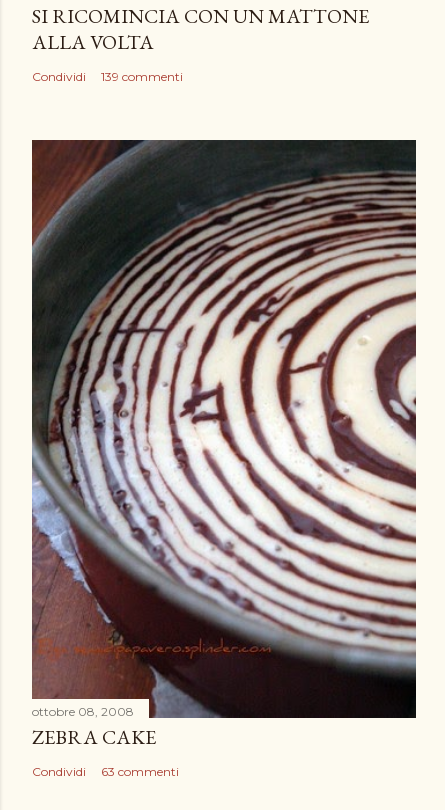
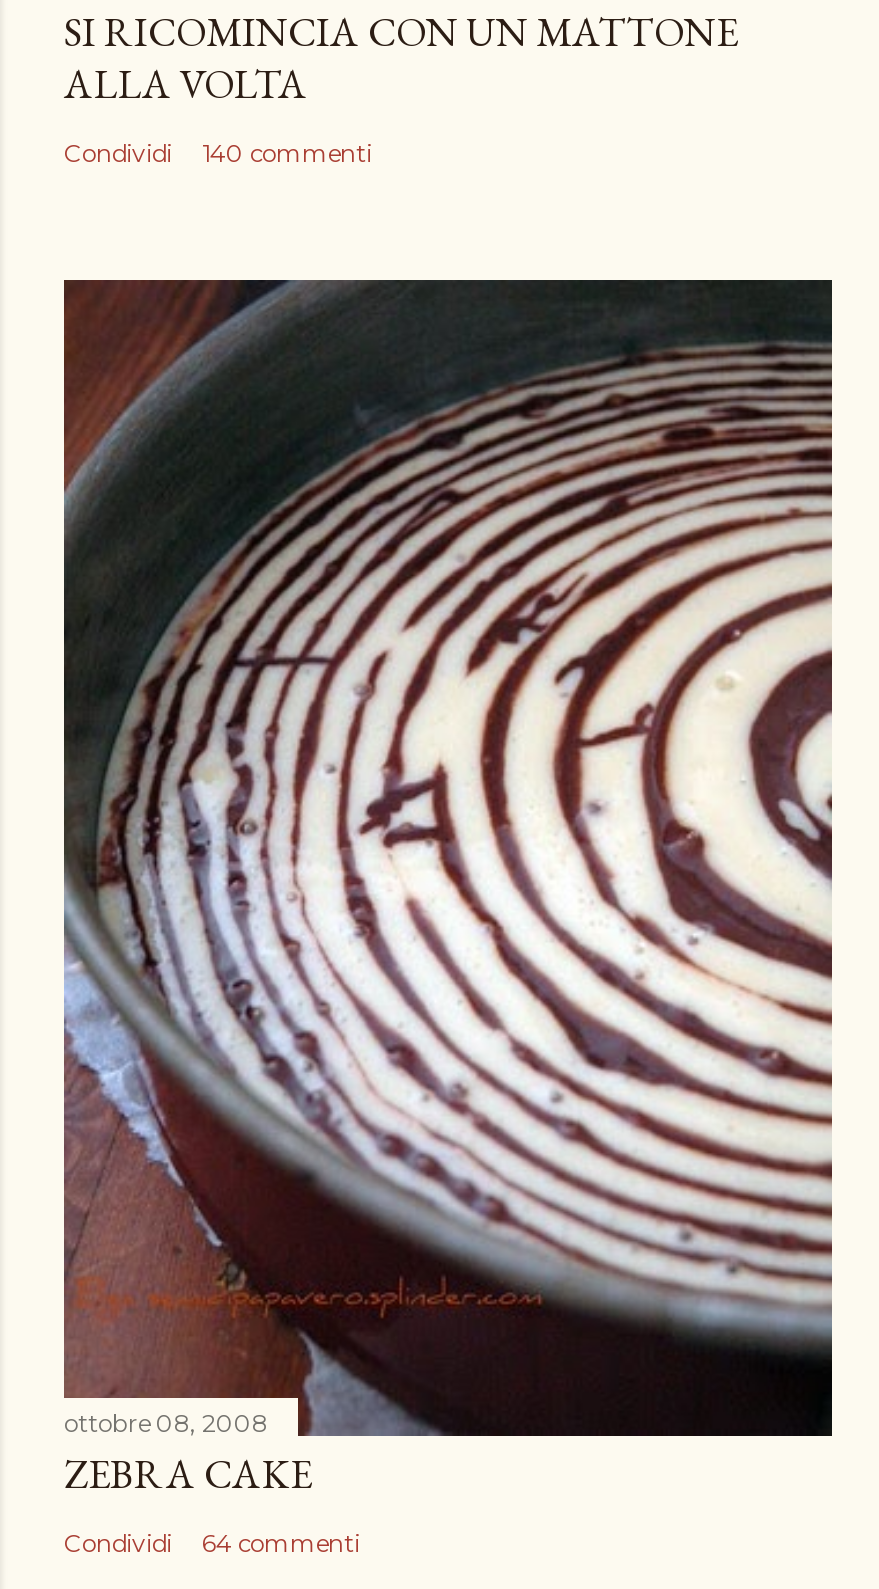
[32,69,183,84] Condividi 139 commenti -> [64,139,372,169] Condividi 140 commenti
[32,763,179,778] Condividi 63 commenti -> [64,1527,360,1557] Condividi 64 commenti

